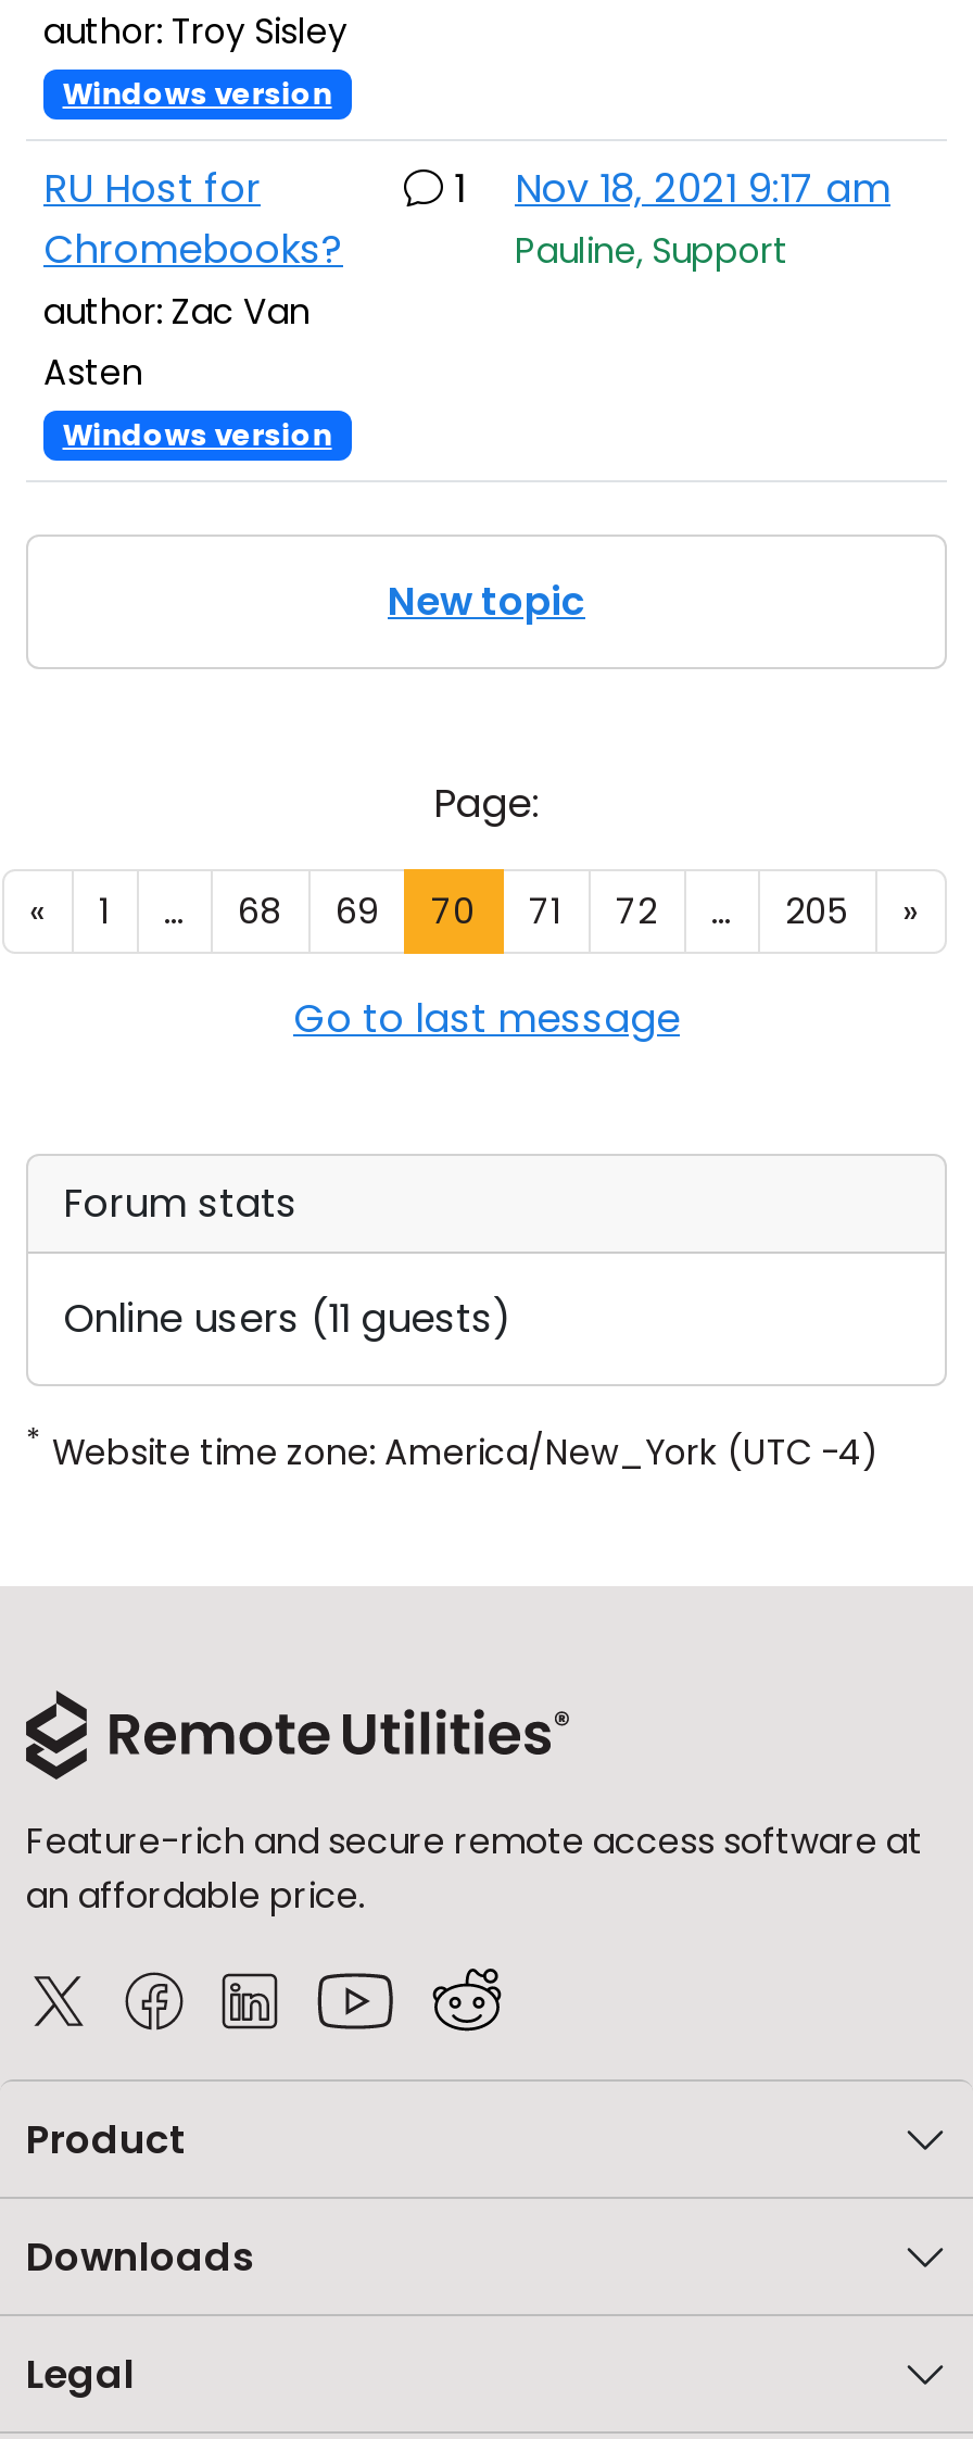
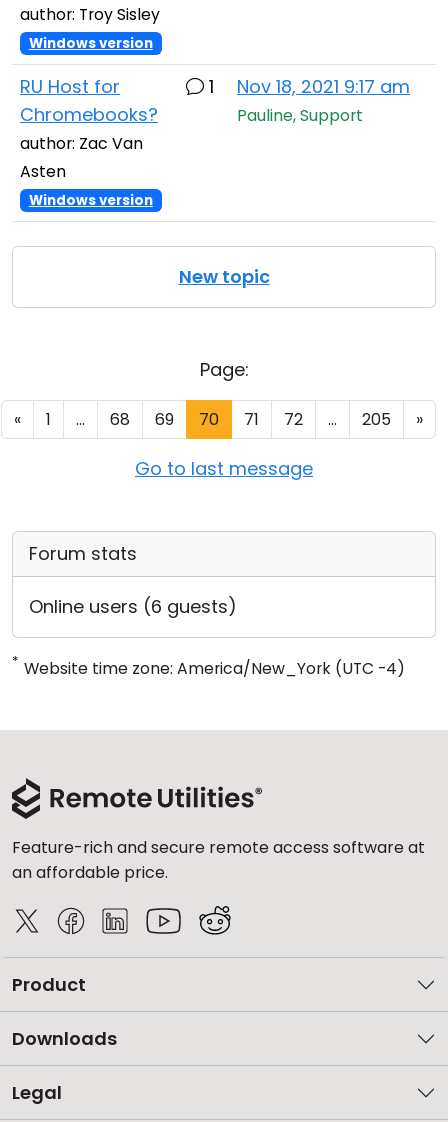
[63,1291,513,1345] Online users (11 guests) -> [29,594,237,619] Online users (6 guests)

